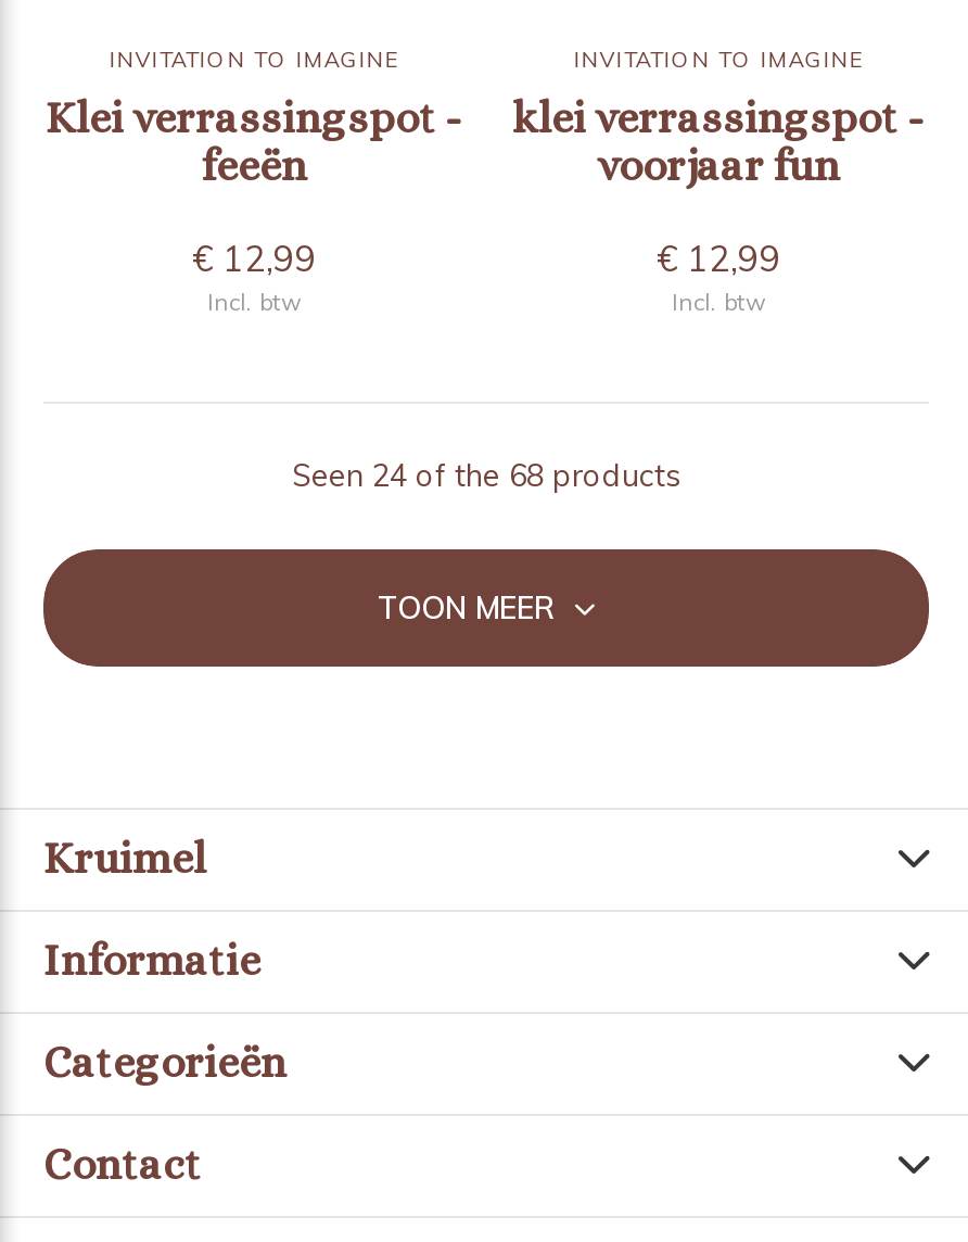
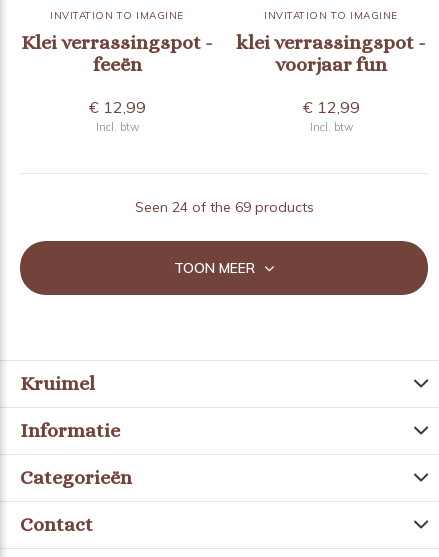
[292,455,680,494] Seen 24 of the 68 products -> [134,197,313,215] Seen 24 of the 69 products

